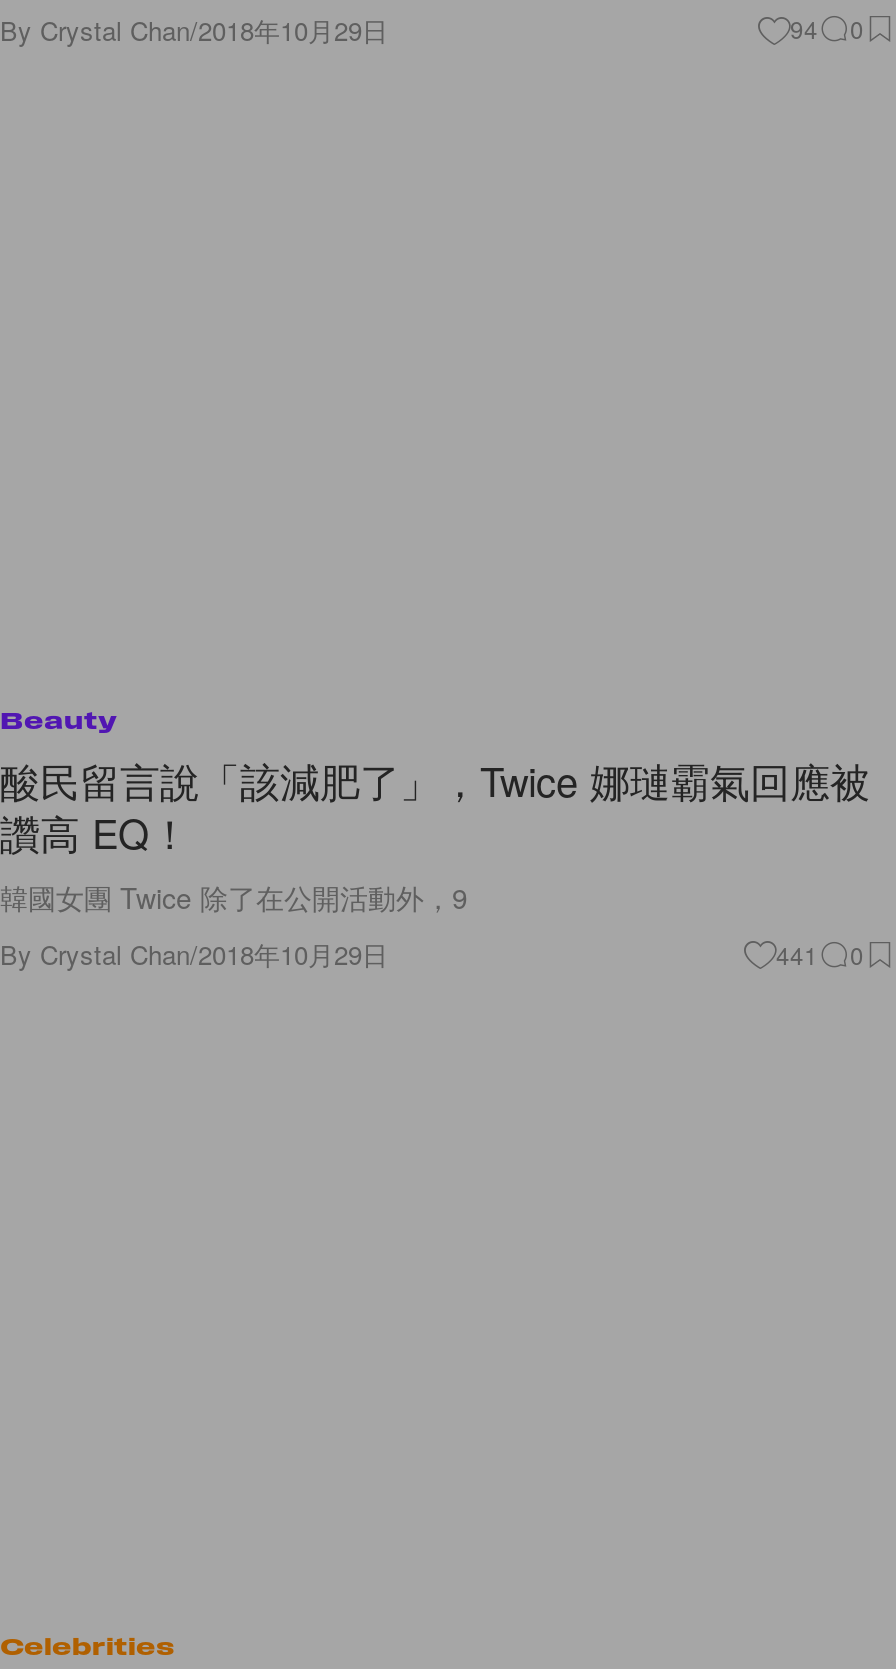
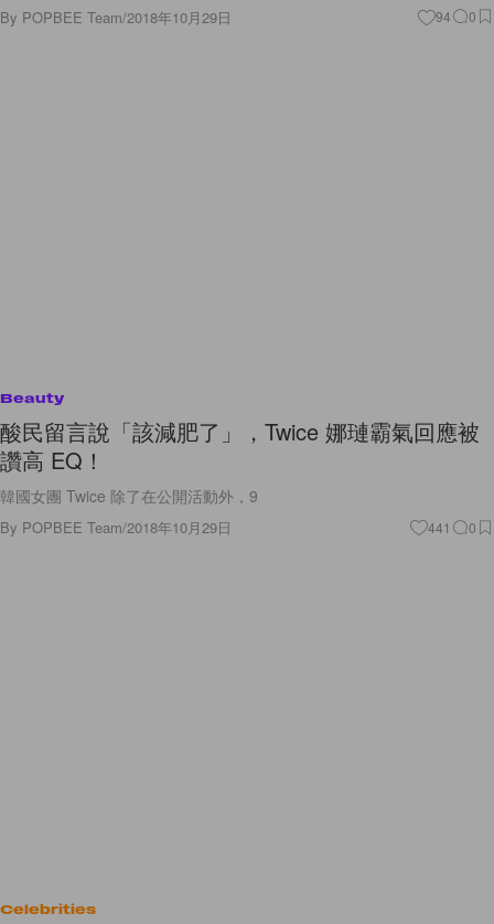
[0,10,388,48] By Crystal Chan/2018年10月29日 -> [0,6,232,27] By POPBEE Team/2018年10月29日
[0,936,388,974] By Crystal Chan/2018年10月29日 -> [0,517,232,538] By POPBEE Team/2018年10月29日

